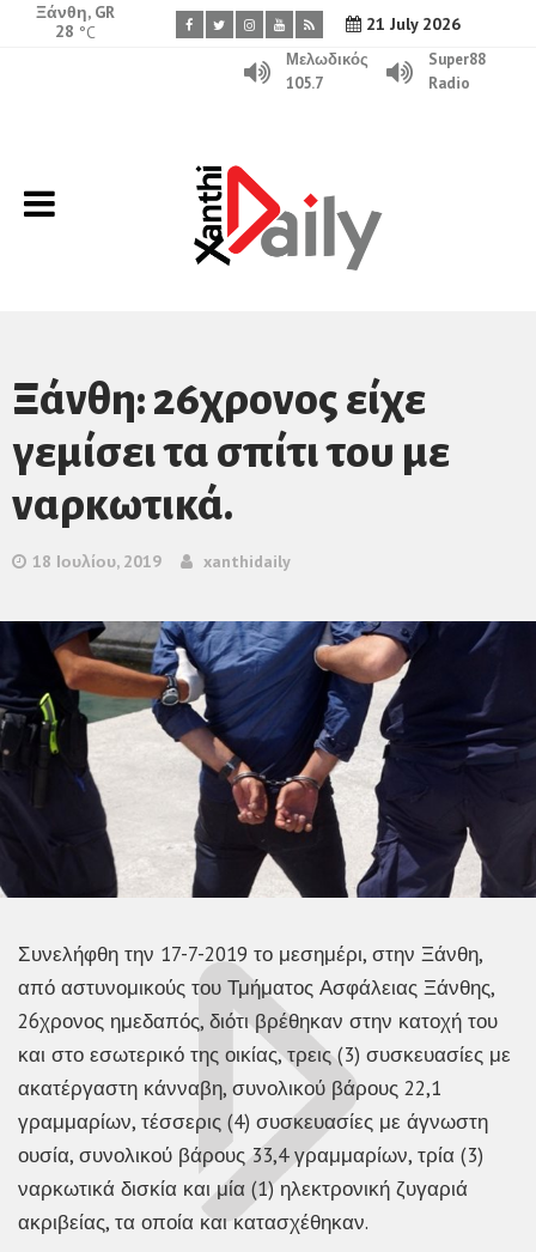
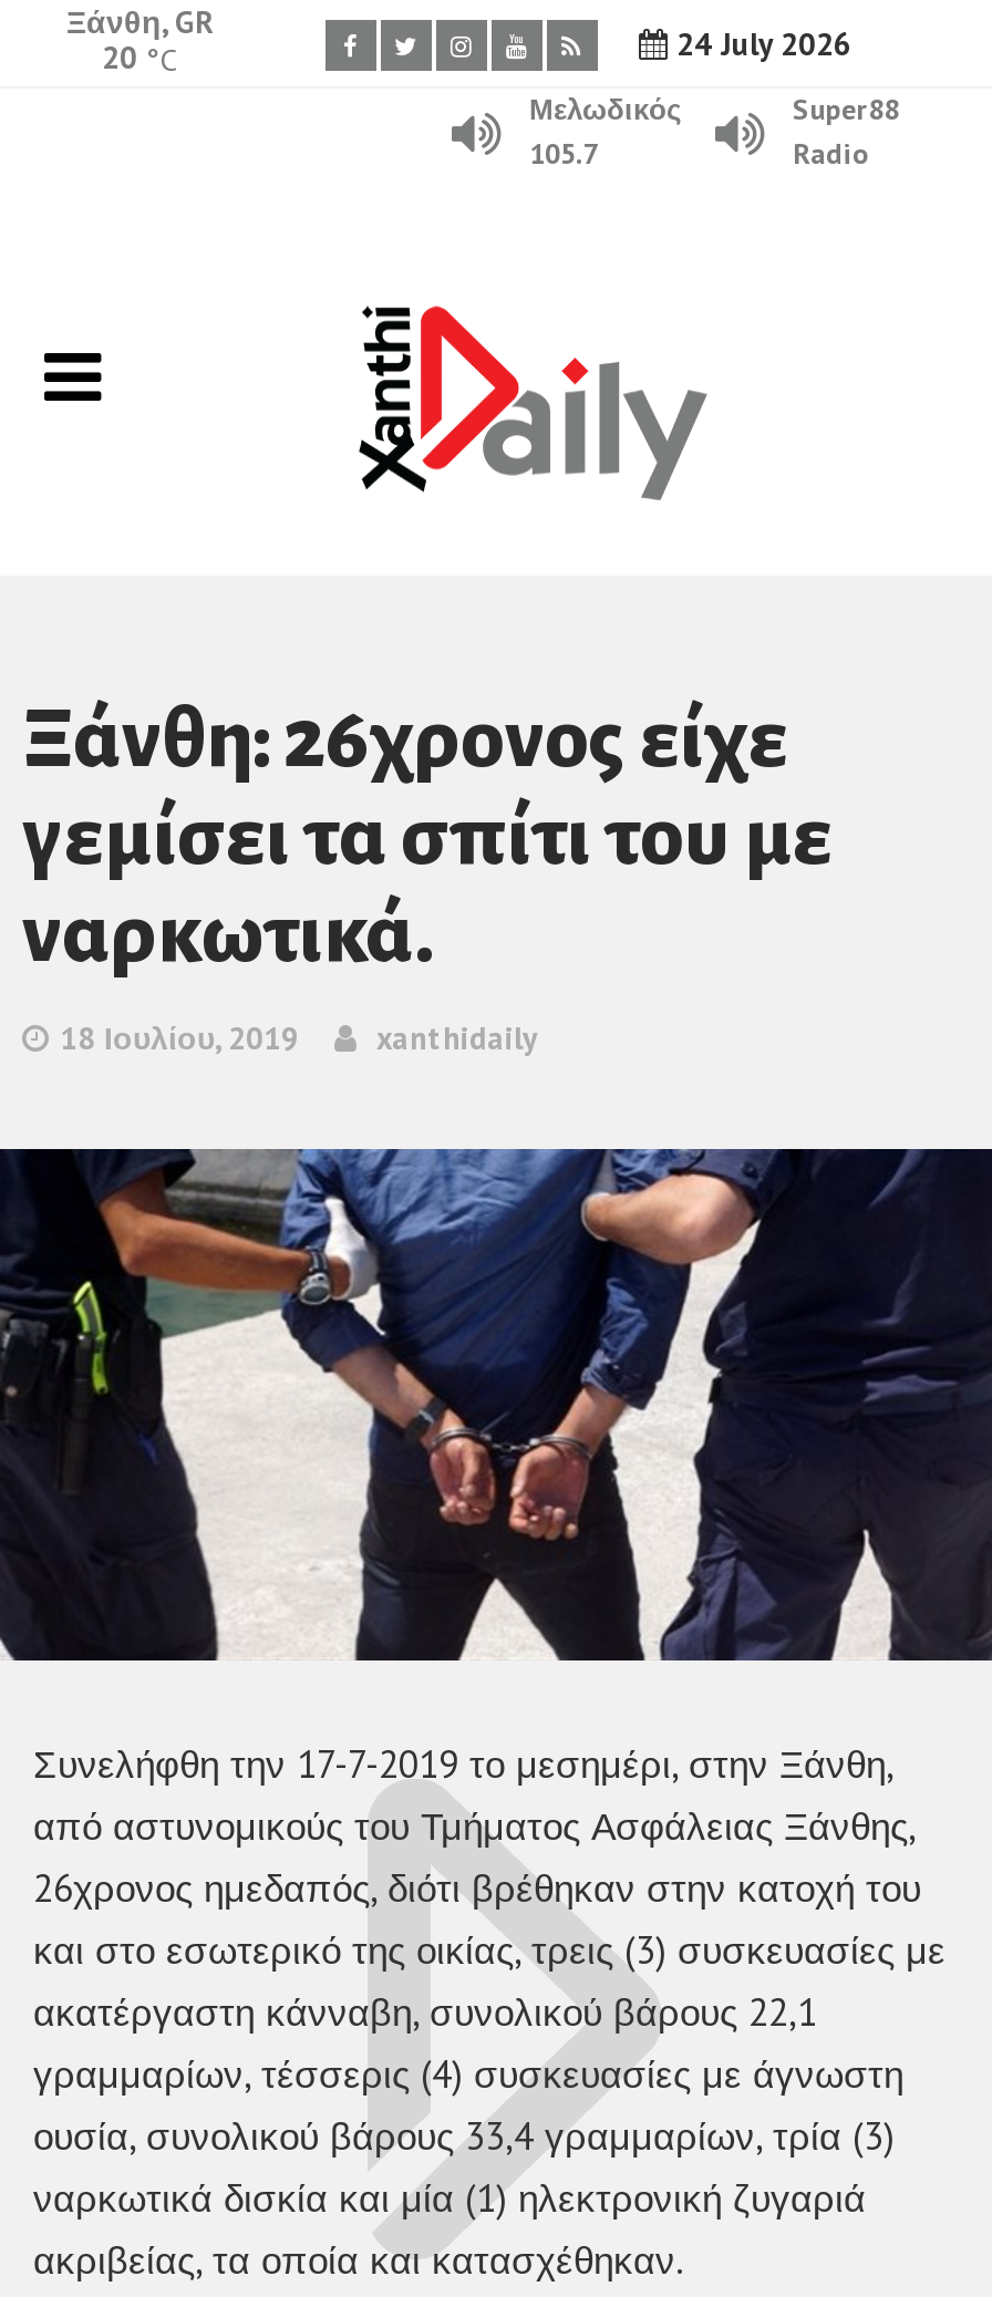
[361,13,460,35] 21 July 2026 -> [668,24,851,64] 24 July 2026
[55,20,96,43] 28 °C -> [102,38,177,80] 20 °C

